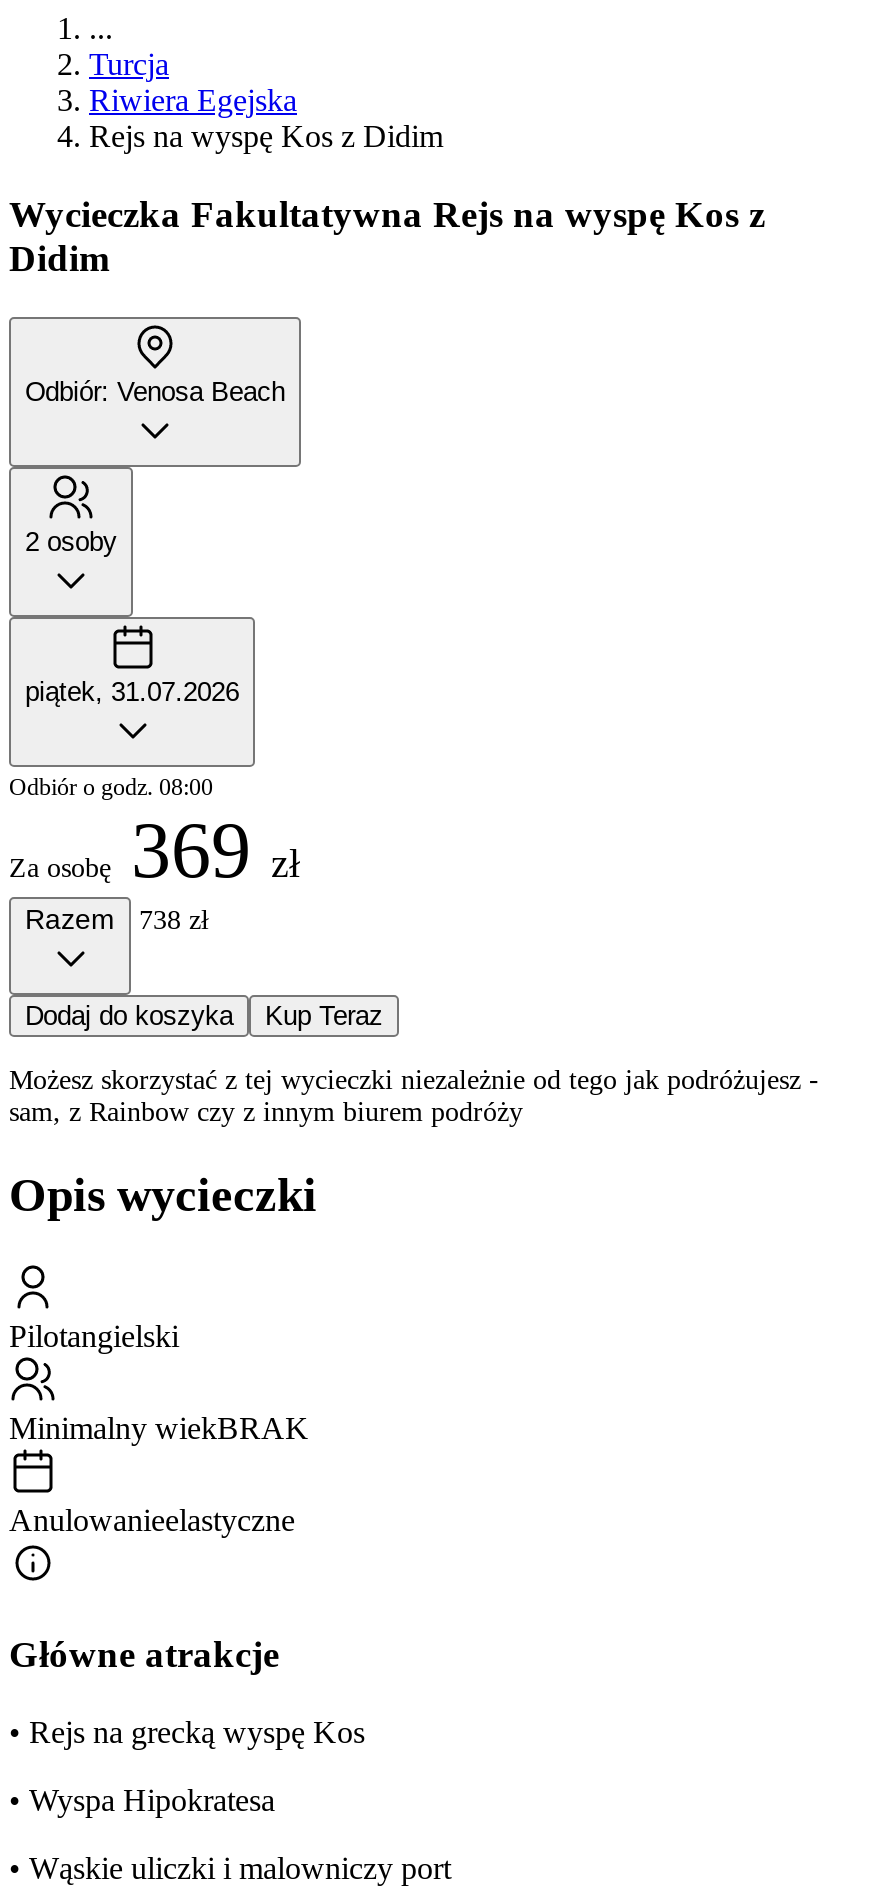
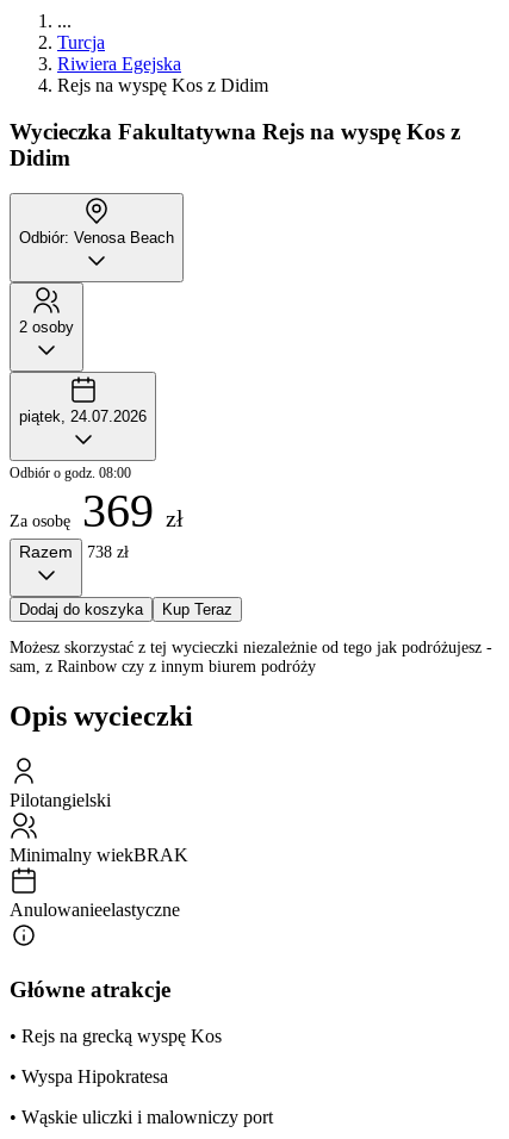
[25,678,239,708] piątek, 31.07.2026 -> [19,408,147,426] piątek, 24.07.2026

